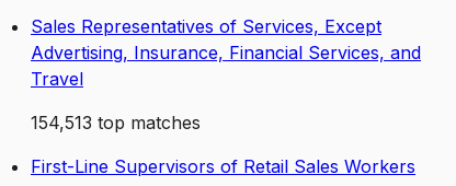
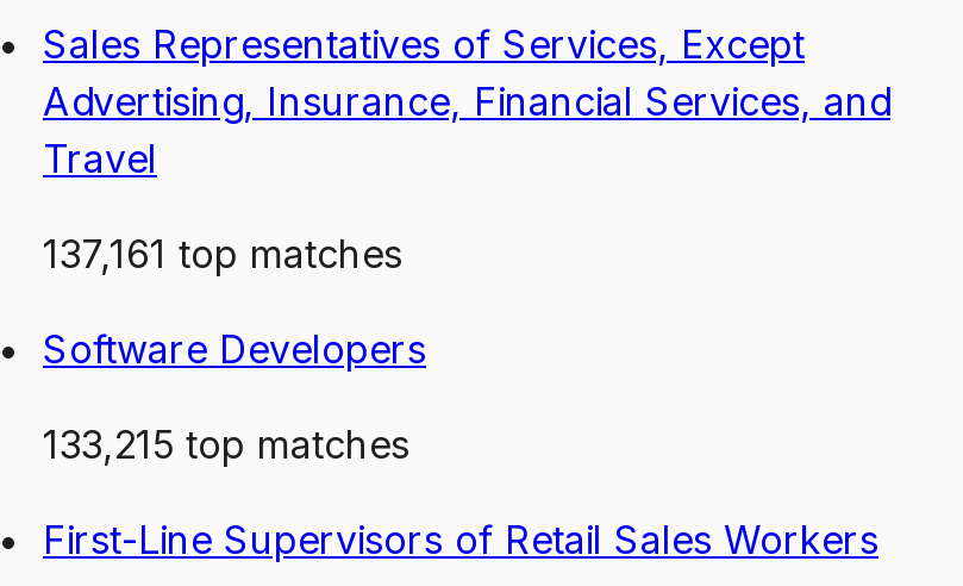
[31,111,201,133] 154,513 top matches -> [43,229,426,467] 137,161 top matches | Software Developers | 133,215 top matches

